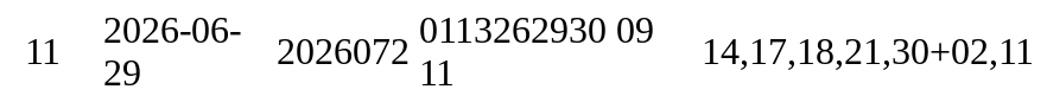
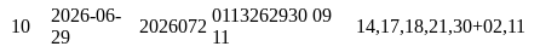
[25,31,61,71] 11 -> [11,16,30,36] 10

